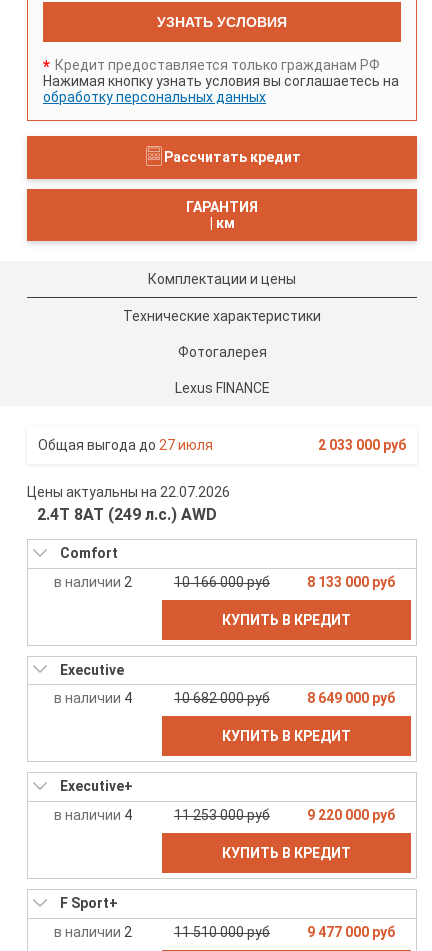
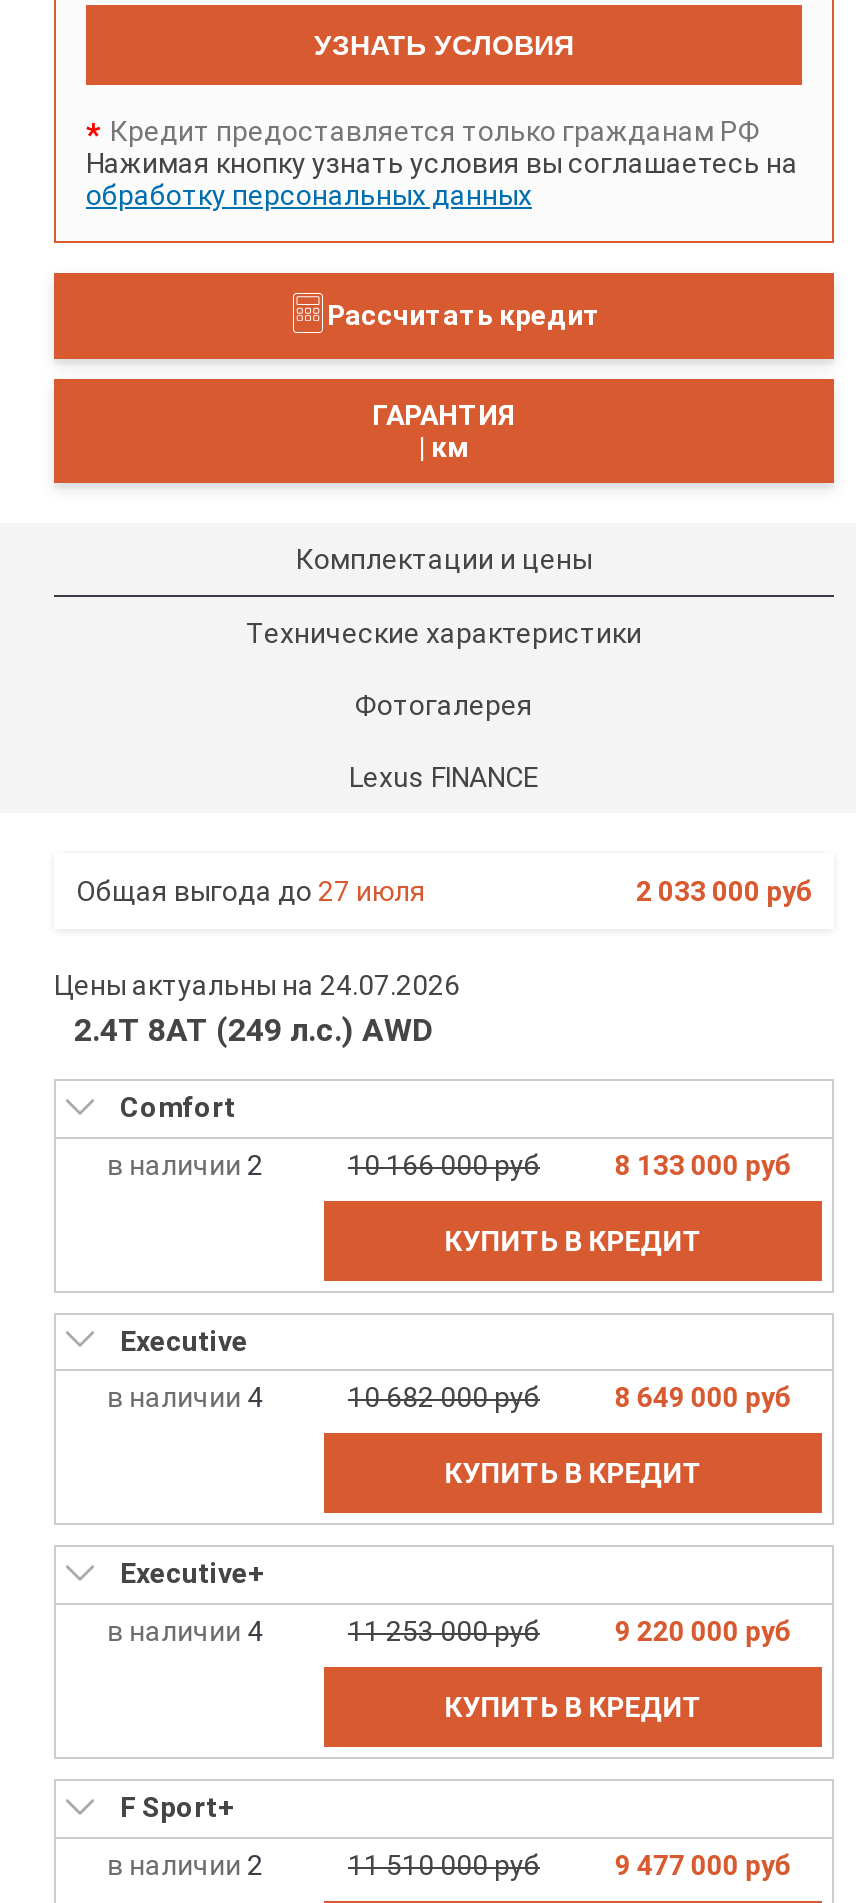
[27,484,230,500] Цены актуальны на 22.07.2026 -> [54,968,460,1000] Цены актуальны на 24.07.2026

